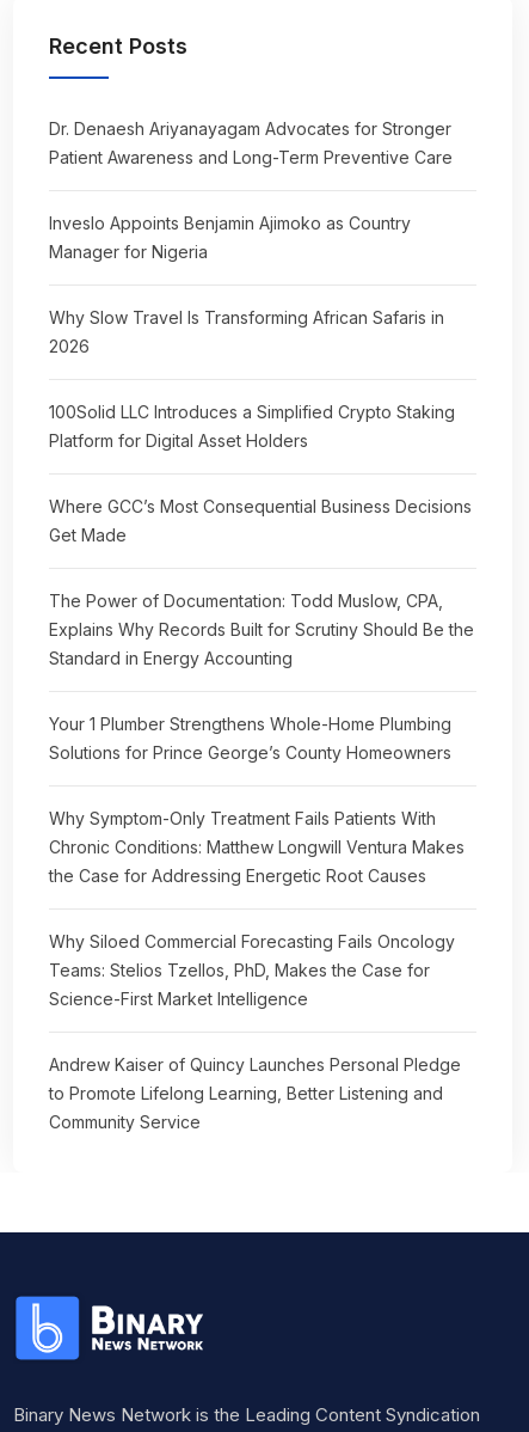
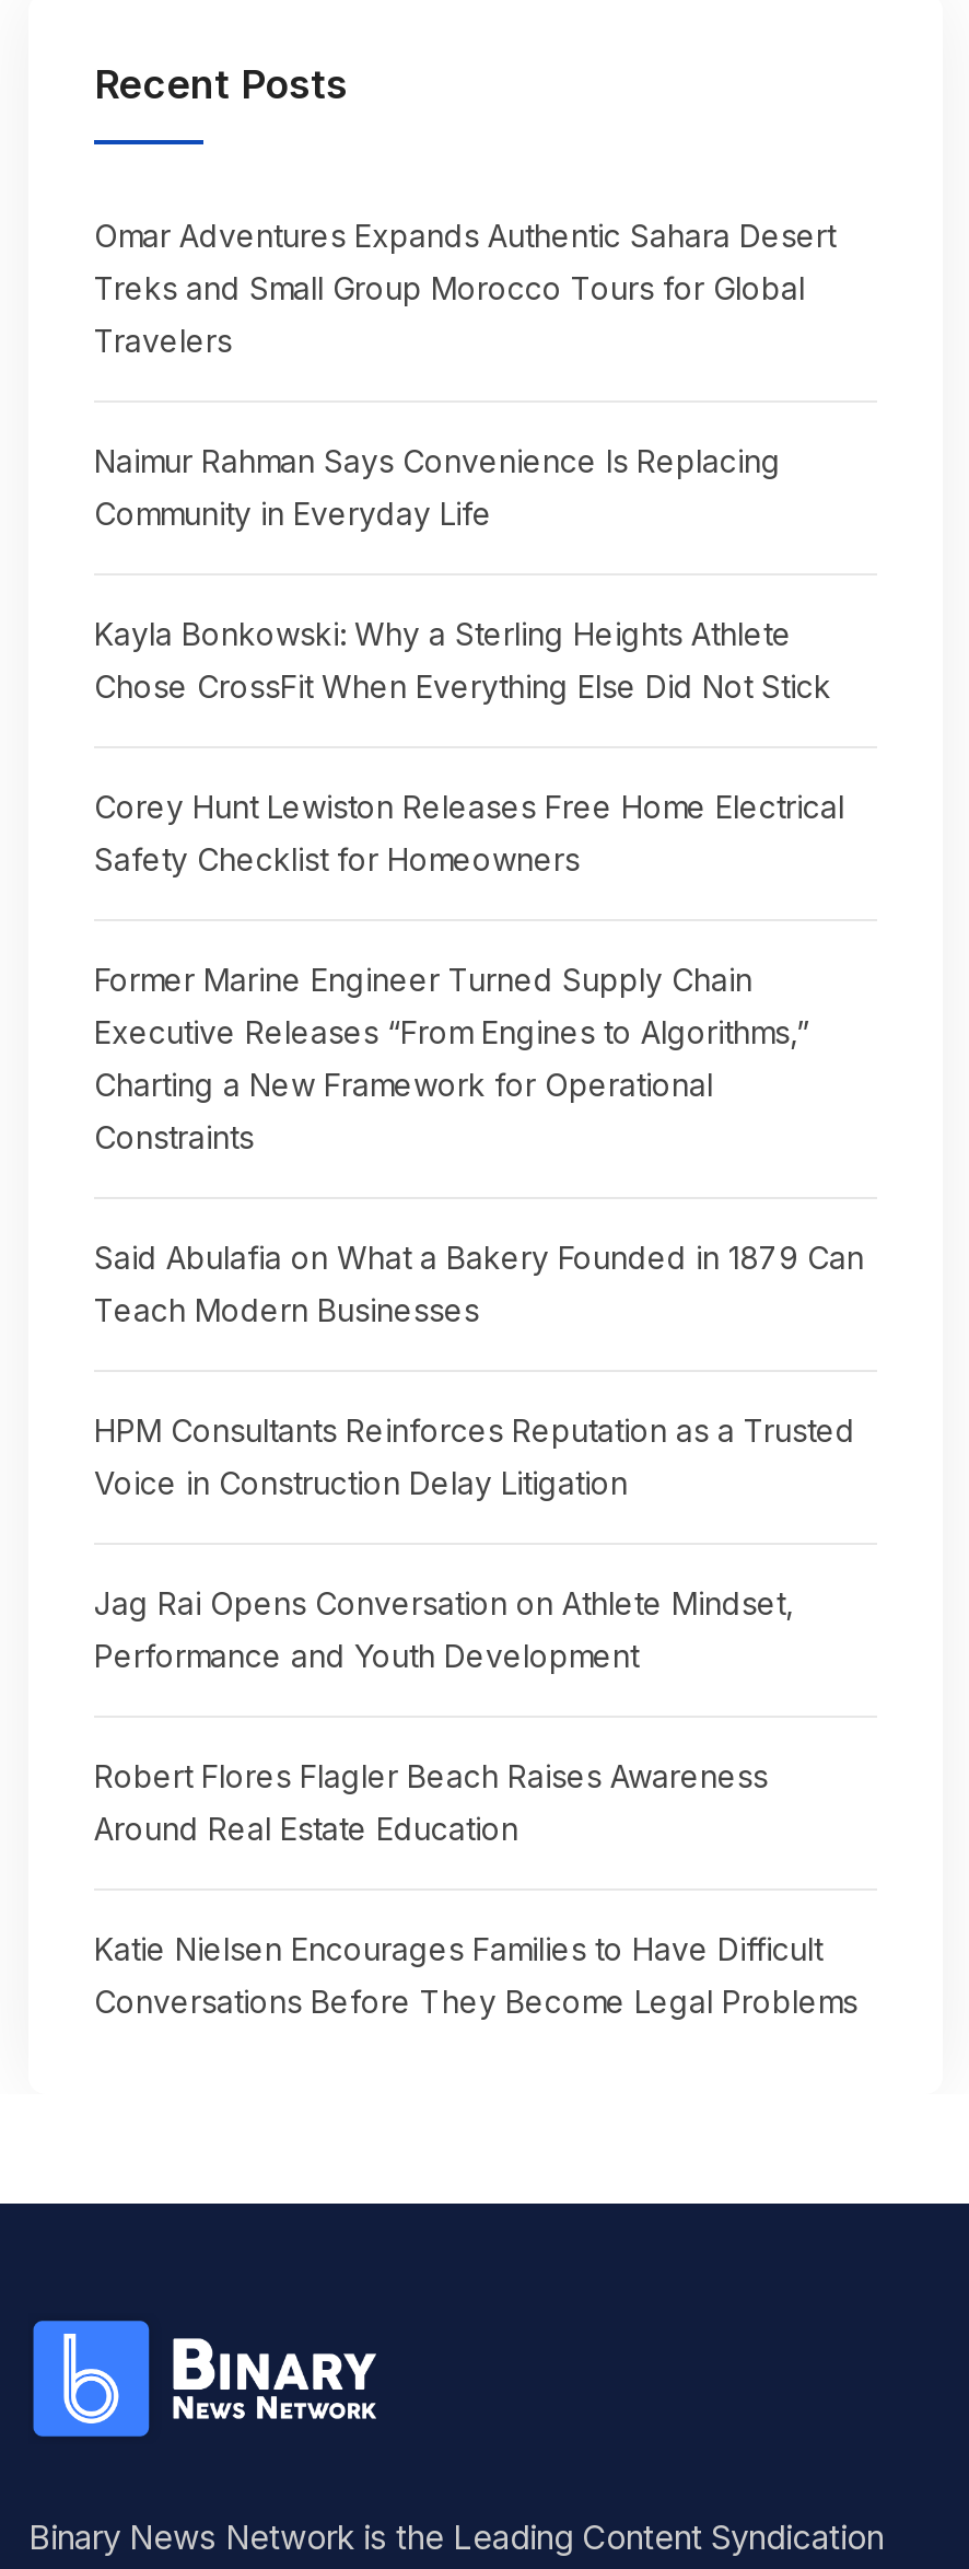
[49,119,453,168] Dr. Denaesh Ariyanayagam Advocates for Stronger | Patient Awareness and Long-Term Preventive Care -> [94,217,836,360] Omar Adventures Expands Authentic Sahara Desert | Treks and Small Group Morocco Tours for Global | Travelers
[49,213,411,262] Inveslo Appoints Benjamin Ajimoko as Country | Manager for Nigeria -> [94,443,781,532] Naimur Rahman Says Convenience Is Replacing | Community in Everyday Life
[49,308,444,357] Why Slow Travel Is Transforming African Safaris in | 2026 -> [94,616,831,705] Kayla Bonkowski: Why a Sterling Heights Athlete | Chose CrossFit When Everything Else Did Not Stick
[49,402,455,451] 100Solid LLC Introduces a Simplified Crypto Staking | Platform for Digital Asset Holders -> [94,788,844,878] Corey Hunt Lewiston Releases Free Home Electrical | Safety Checklist for Homeowners
[49,496,472,545] Where GCC’s Most Consequential Business Decisions | Get Made -> [94,961,809,1156] Former Marine Engineer Turned Supply Chain | Executive Releases “From Engines to Algorithms,” | Charting a New Framework for Operational | Constraints
[49,591,474,669] The Power of Documentation: Todd Muslow, CPA, | Explains Why Records Built for Scrutiny Should Be the | Standard in Energy Accounting -> [94,1239,864,1329] Said Abulafia on What a Bakery Founded in 1879 Can | Teach Modern Businesses
[49,714,451,763] Your 1 Plumber Strengthens Whole-Home Plumbing | Solutions for Prince George’s County Homeowners -> [94,1412,855,1502] HPM Consultants Reinforces Reputation as a Trusted | Voice in Construction Delay Litigation
[49,808,465,886] Why Symptom-Only Treatment Fails Patients With | Chronic Conditions: Matthew Longwill Ventura Makes | the Case for Addressing Energetic Root Causes -> [94,1585,794,1675] Jag Rai Opens Conversation on Athlete Mindset, | Performance and Youth Development
[49,932,455,1009] Why Siloed Commercial Forecasting Fails Oncology | Teams: Stelios Tzellos, PhD, Makes the Case for | Science-First Market Intelligence -> [94,1758,768,1848] Robert Flores Flagler Beach Raises Awareness | Around Real Estate Education
[49,1055,461,1132] Andrew Kaiser of Quincy Launches Personal Pledge | to Promote Lifelong Learning, Better Listening and | Community Service -> [94,1931,857,2020] Katie Nielsen Encourages Families to Have Difficult | Conversations Before They Become Legal Problems

